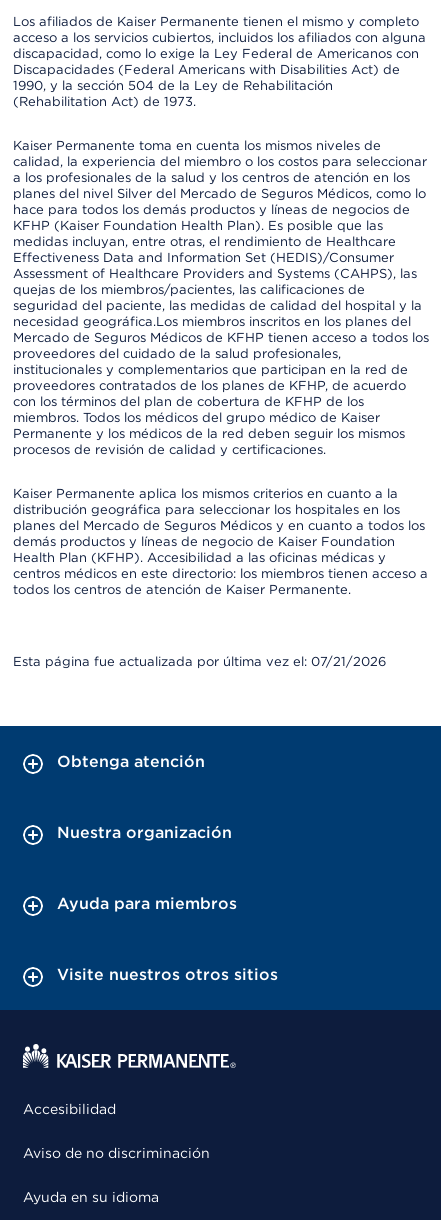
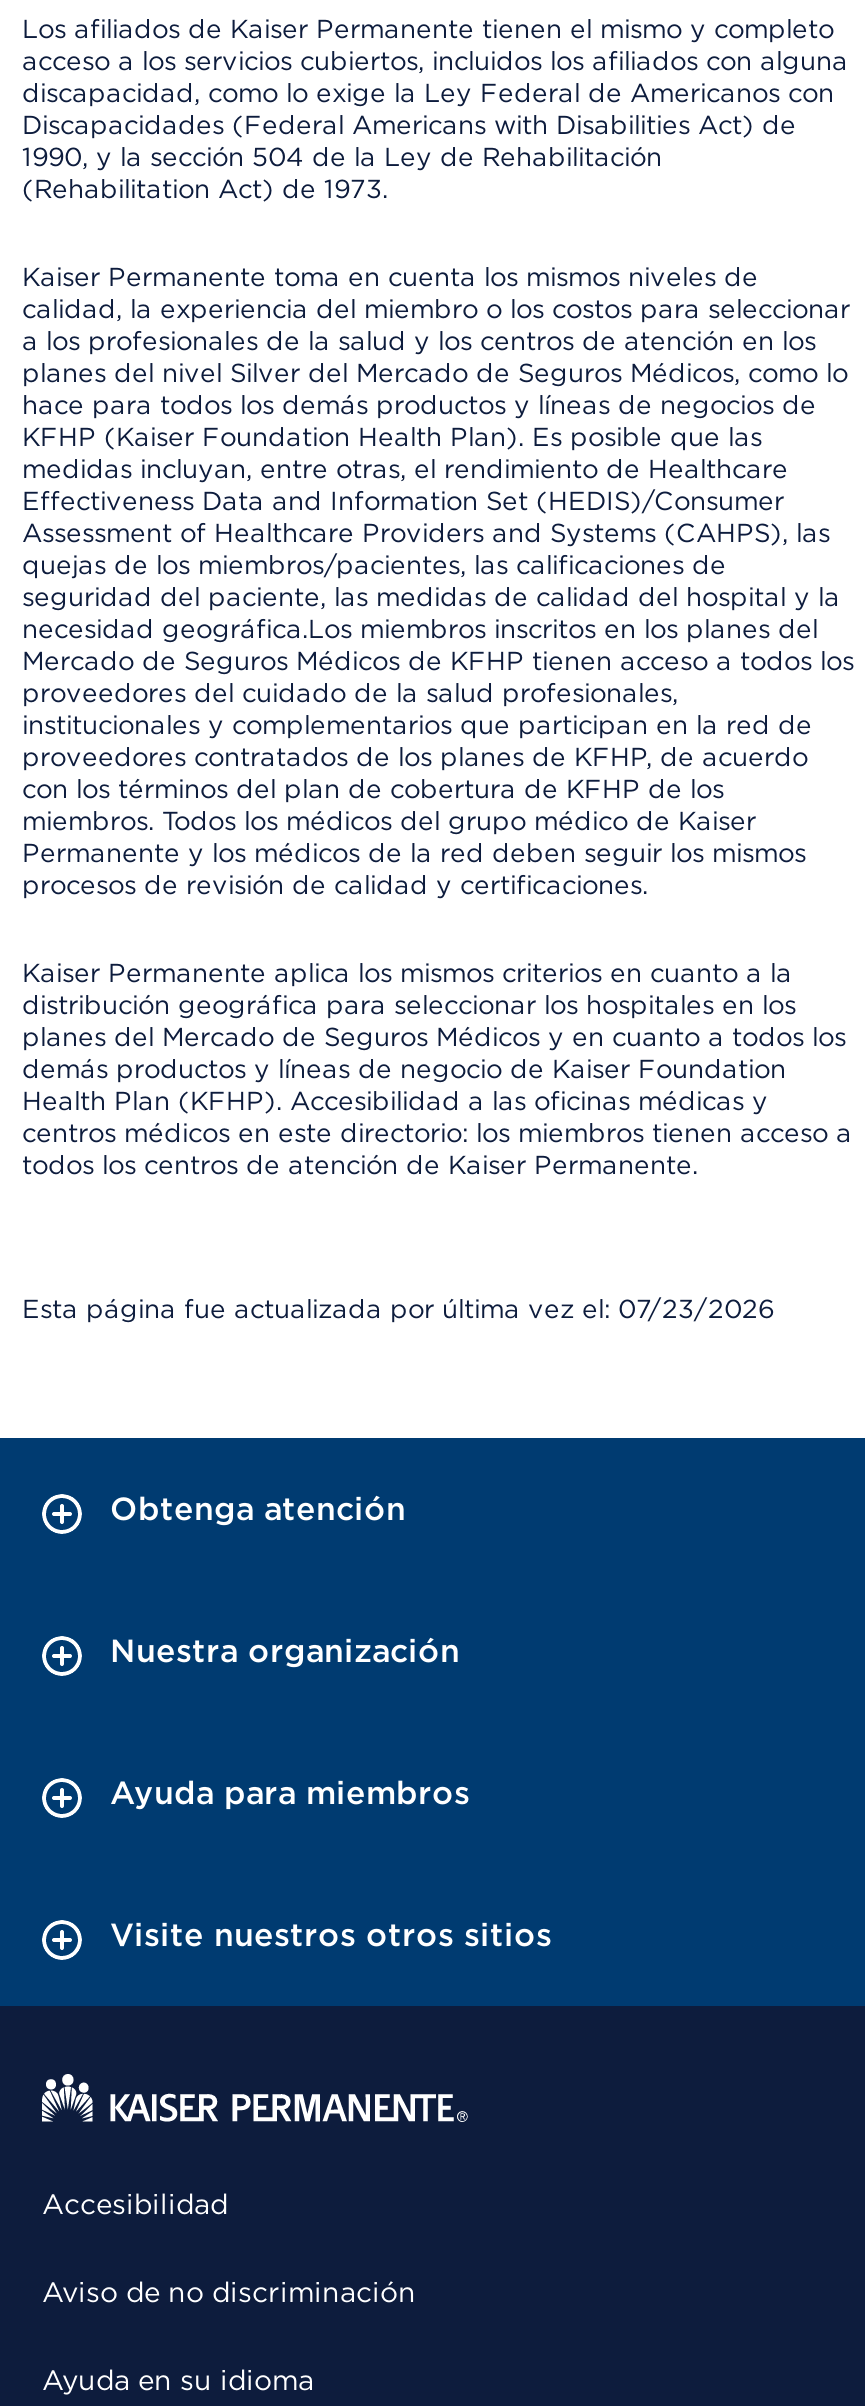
[13,654,386,669] Esta página fue actualizada por última vez el: 07/21/2026 -> [22,1294,774,1324] Esta página fue actualizada por última vez el: 07/23/2026

